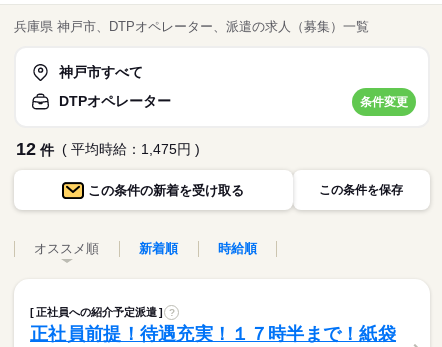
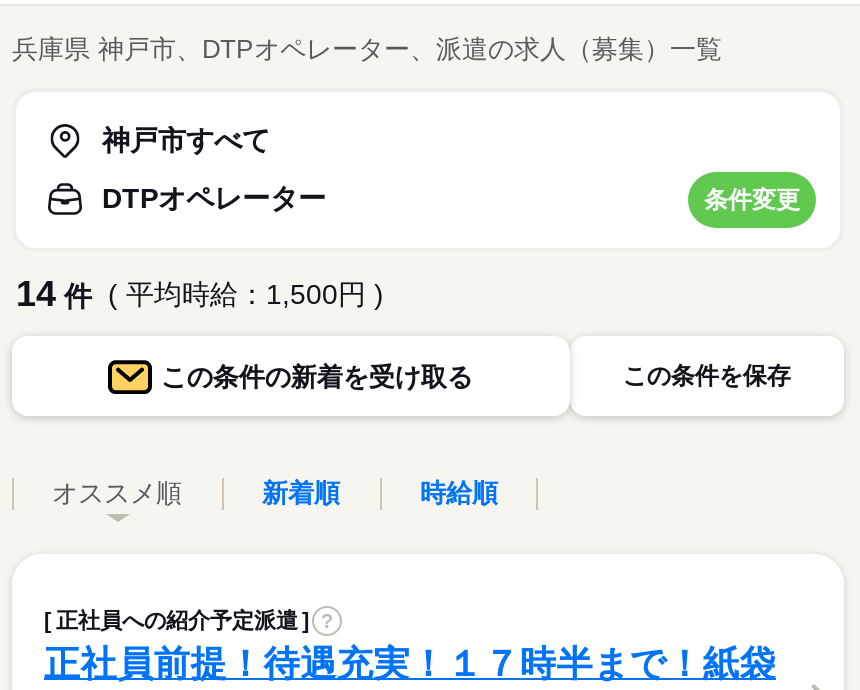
[16,139,200,159] 12件 ( 平均時給：1,475円 ) -> [16,274,384,314] 14件 ( 平均時給：1,500円 )

